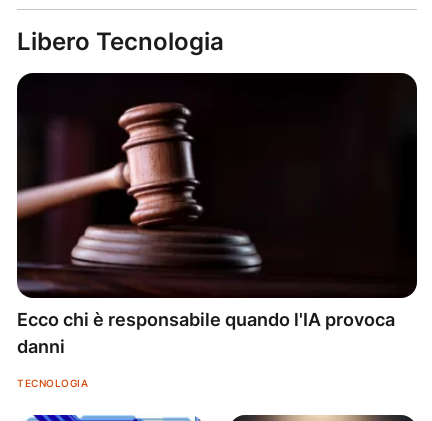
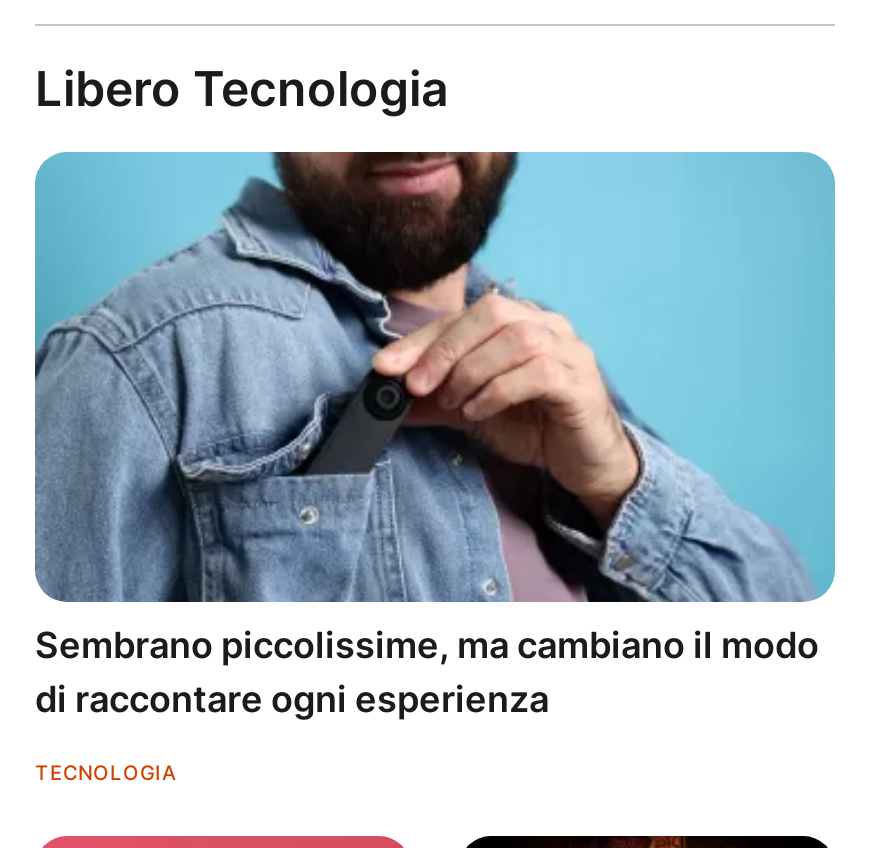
[16,72,418,357] [image] | Ecco chi è responsabile quando l'IA provoca | danni -> [33,150,837,719] [image] | Sembrano piccolissime, ma cambiano il modo | di raccontare ogni esperienza

